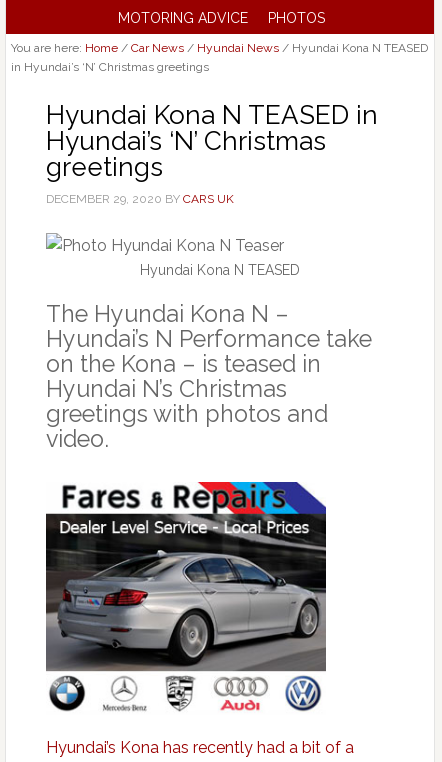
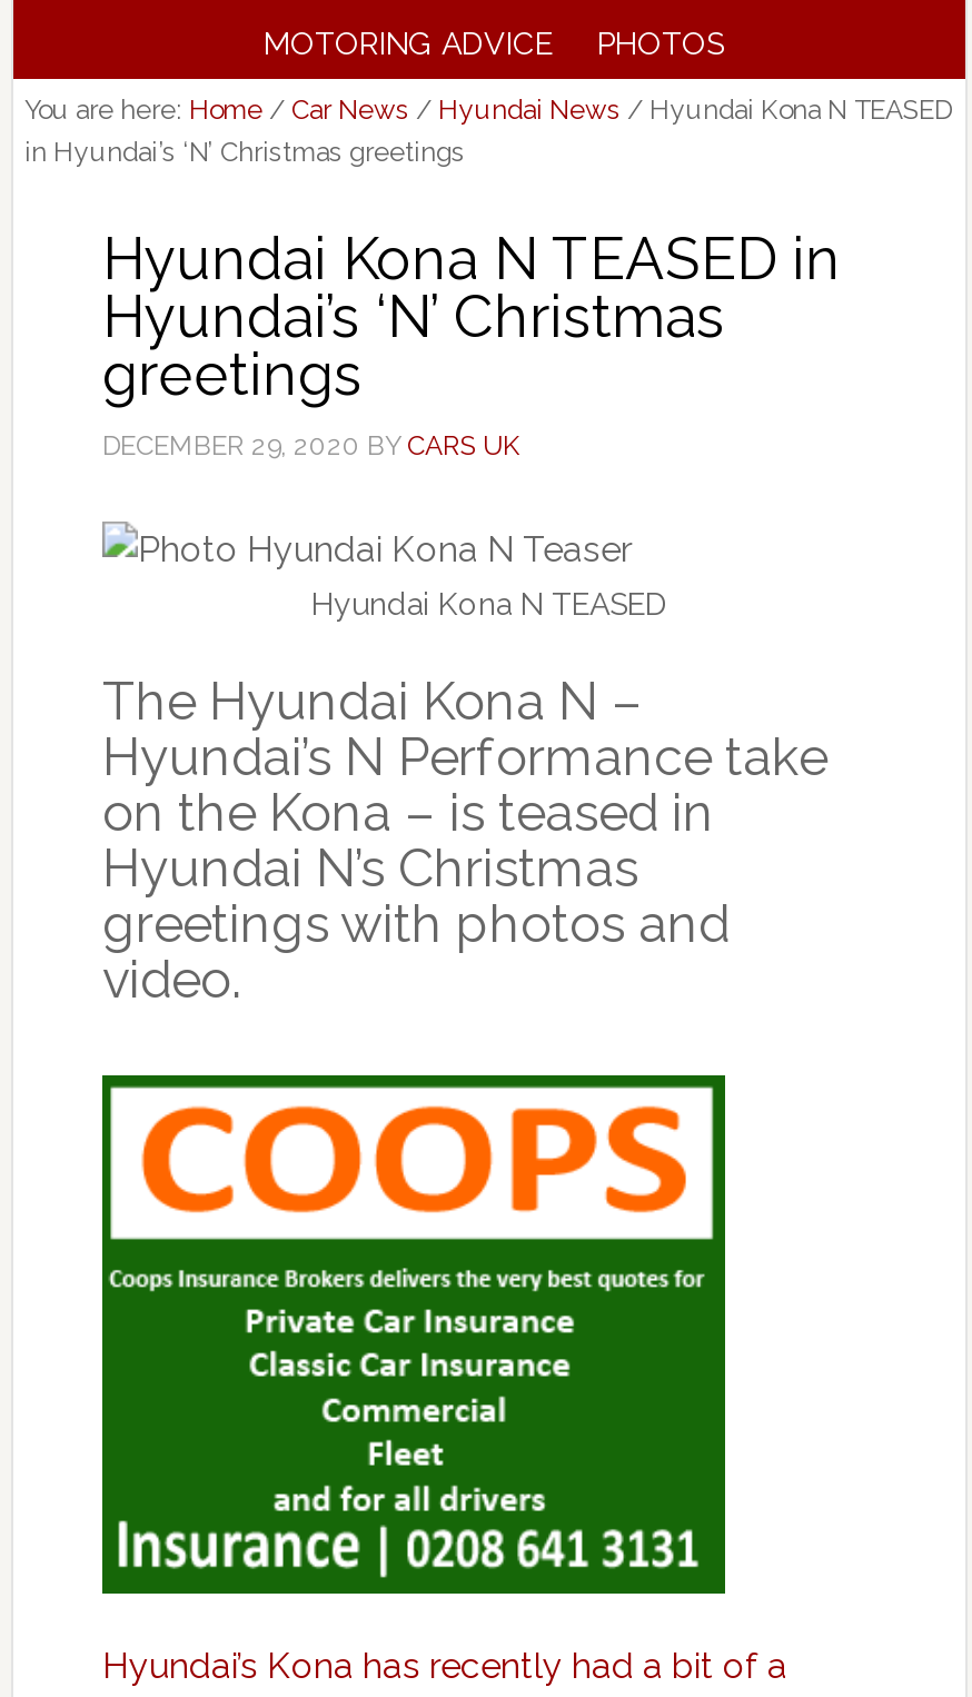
[45,481,327,715] [image] -> [100,1073,727,1596] [image]

